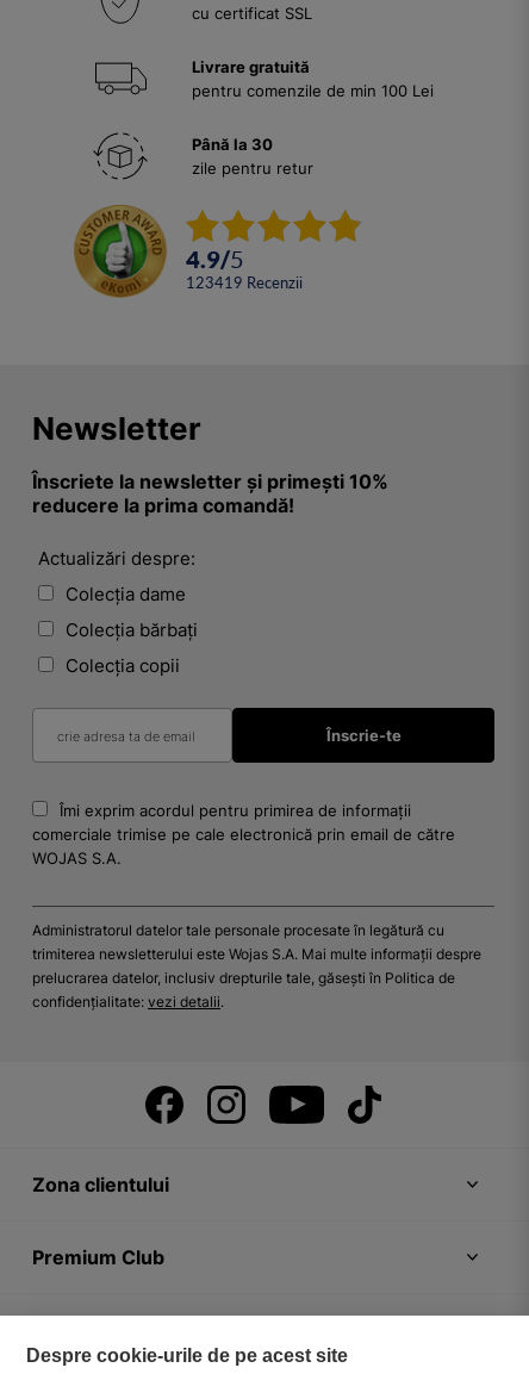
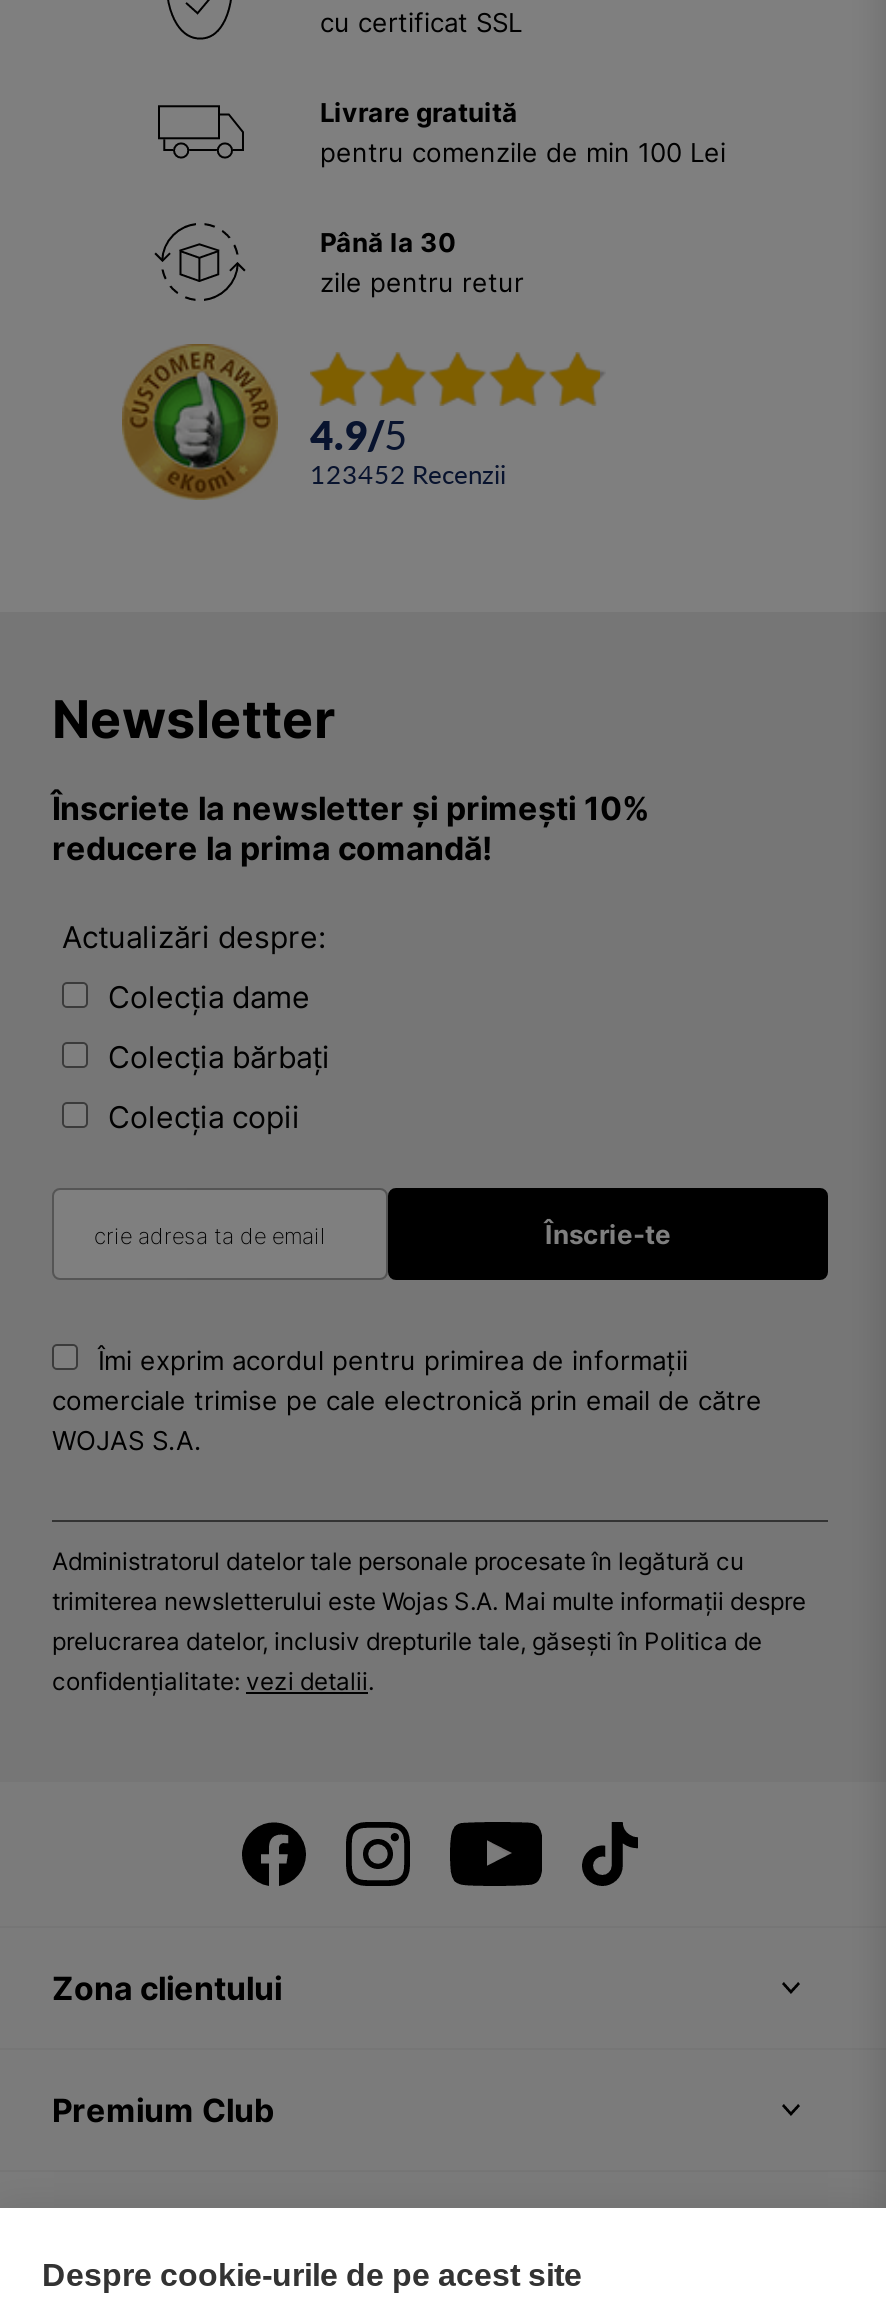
[186,272,303,291] 123419 Recenzii -> [310,457,506,489] 123452 Recenzii

